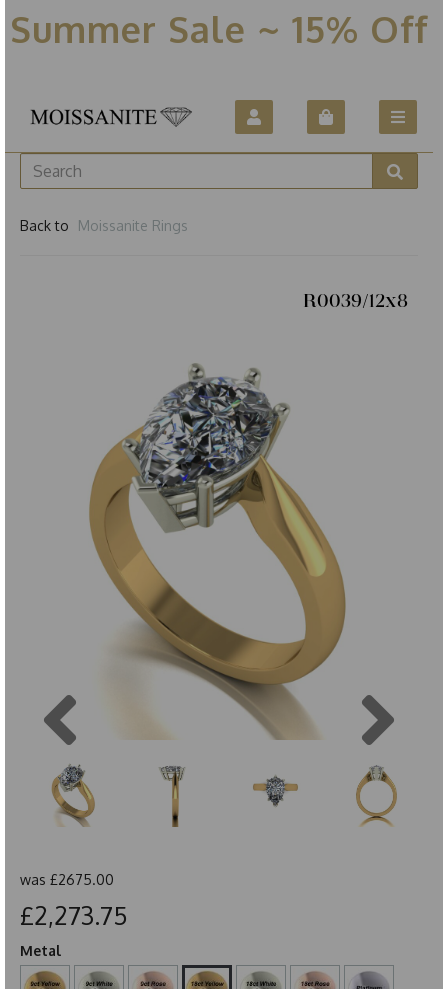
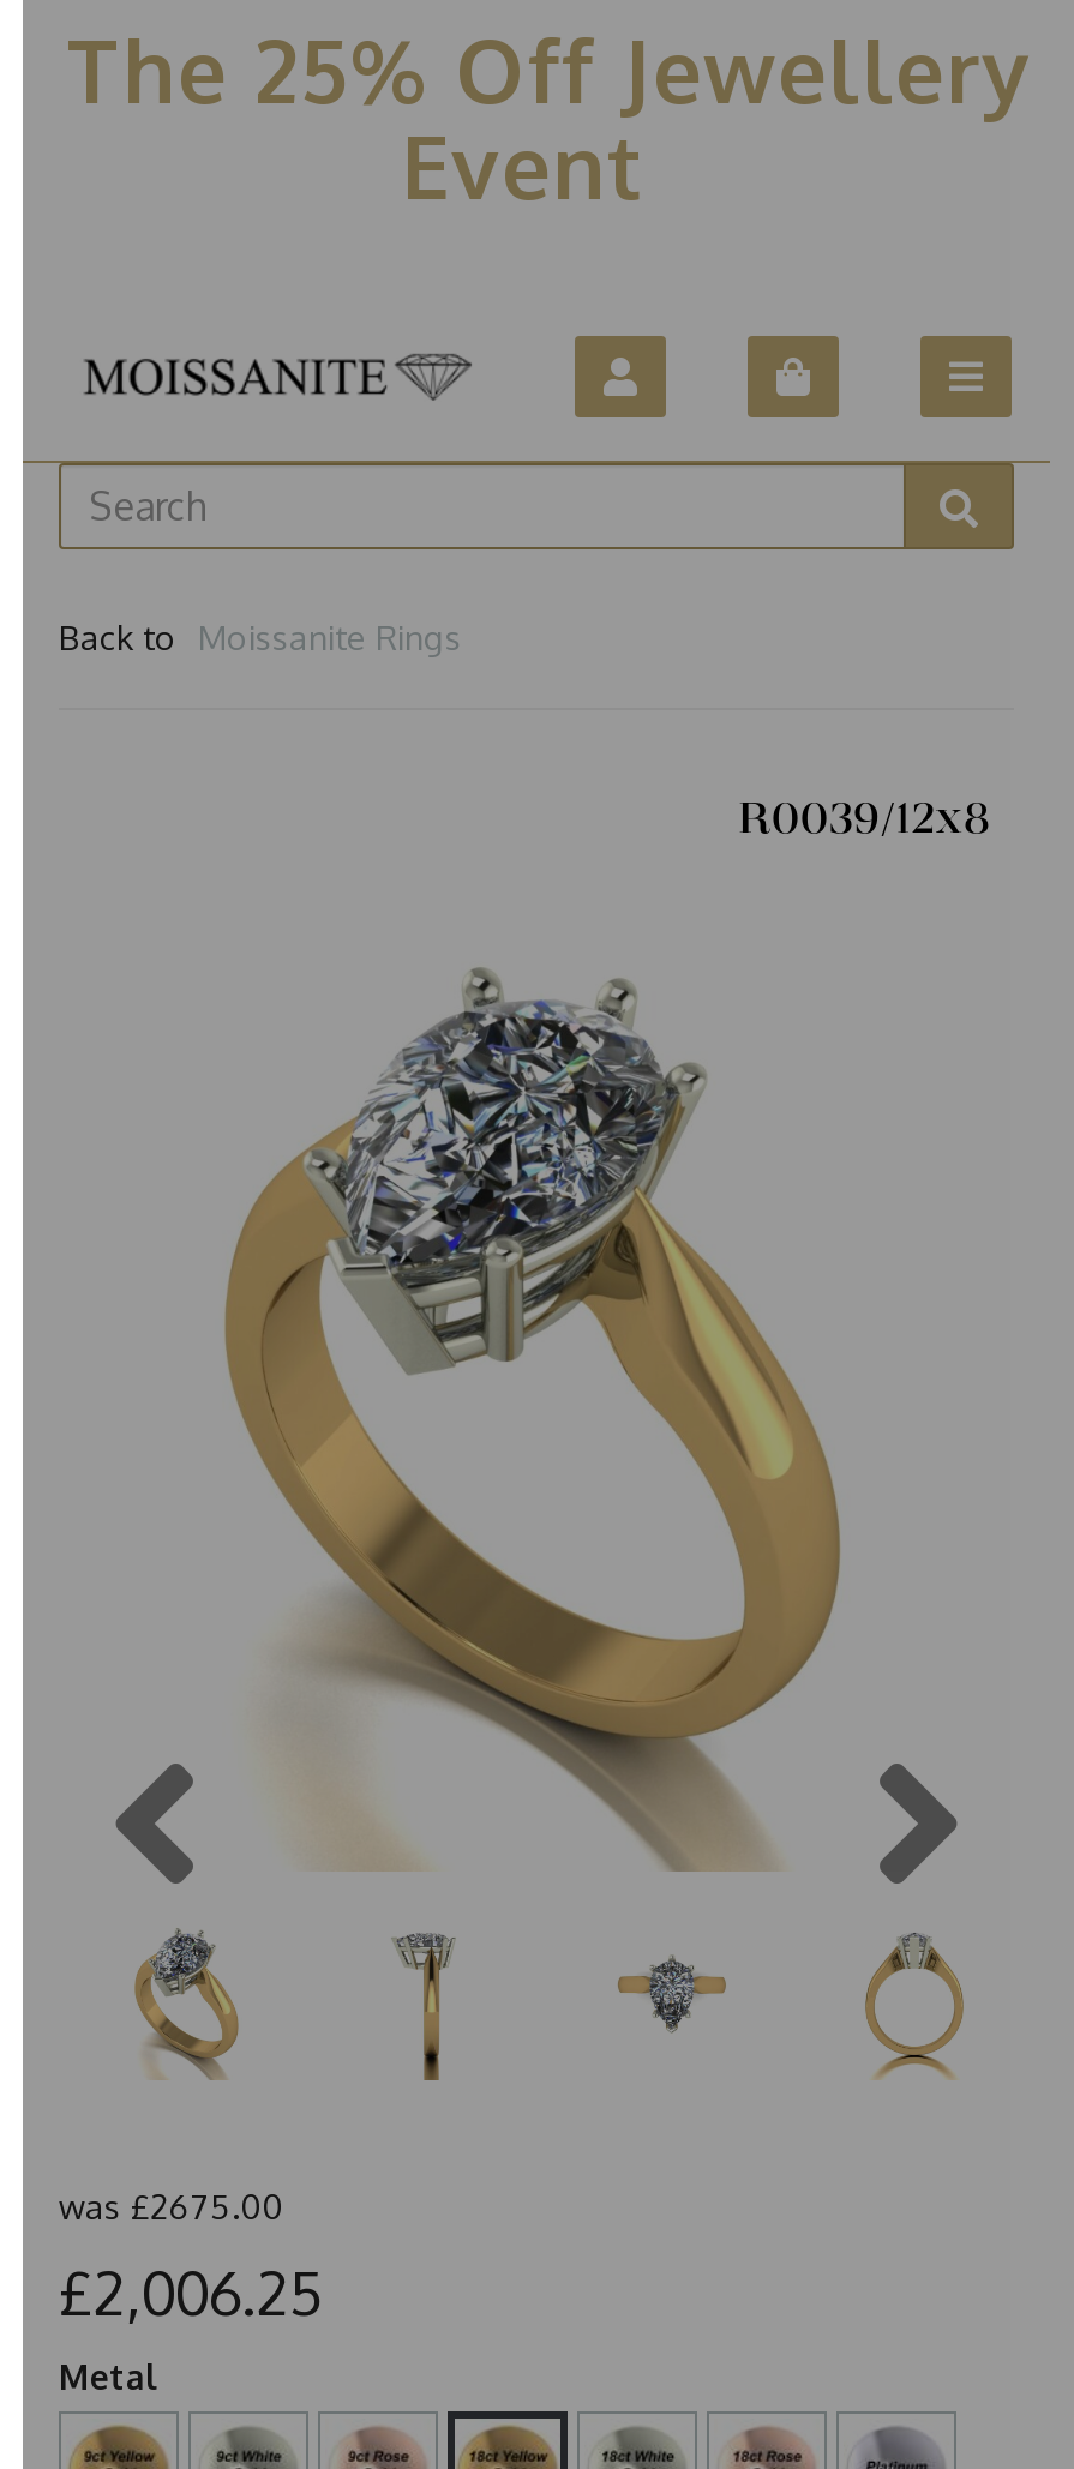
[9,6,428,51] Summer Sale ~ 15% Off -> [41,14,1032,218] The 25% Off Jewellery | Event
[20,898,128,930] £2,273.75 -> [59,2252,325,2329] £2,006.25

